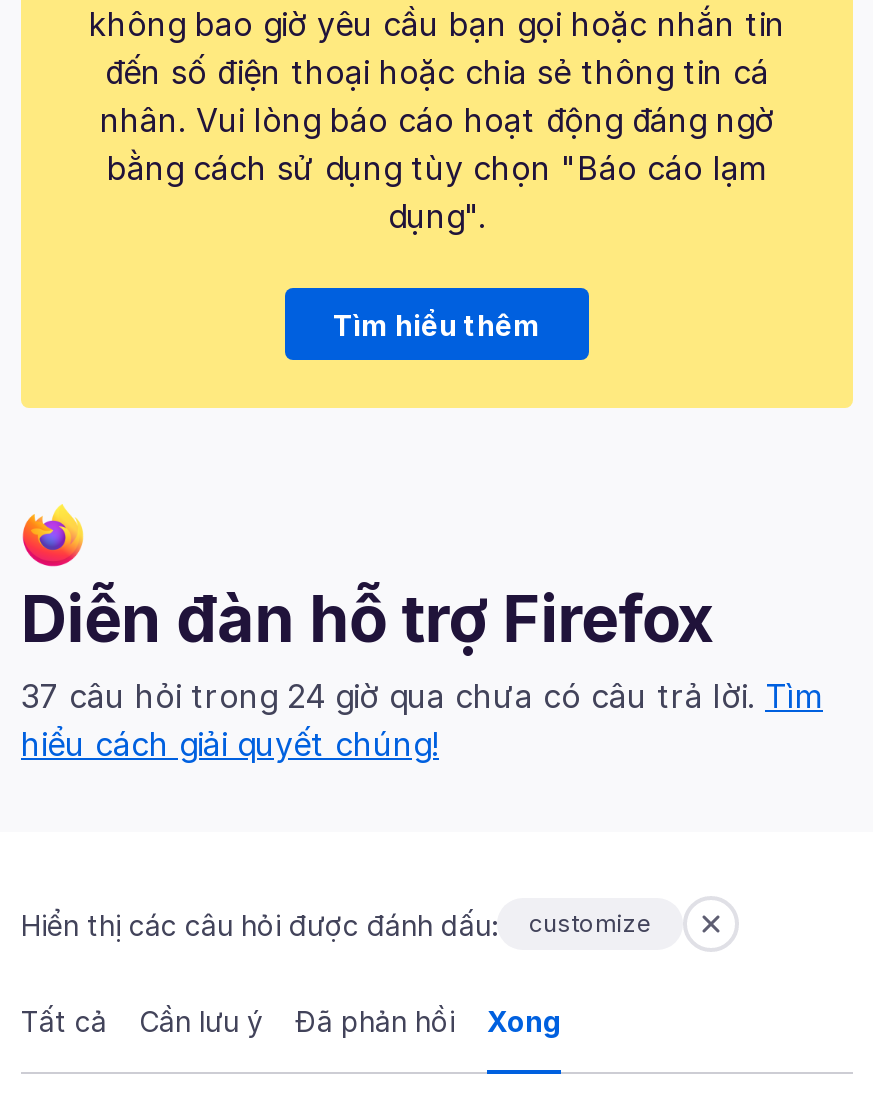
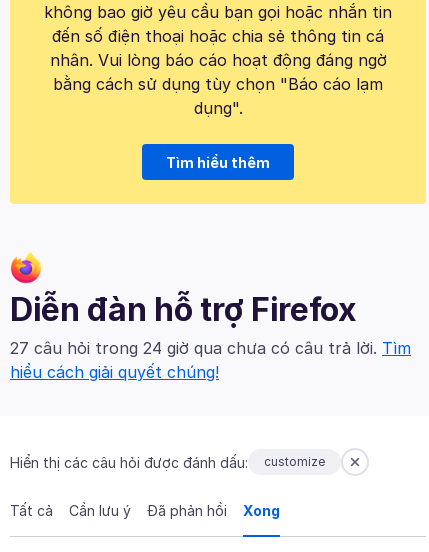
[21,677,823,717] 37 câu hỏi trong 24 giờ qua chưa có câu trả lời. Tìm -> [10,338,411,358] 27 câu hỏi trong 24 giờ qua chưa có câu trả lời. Tìm

